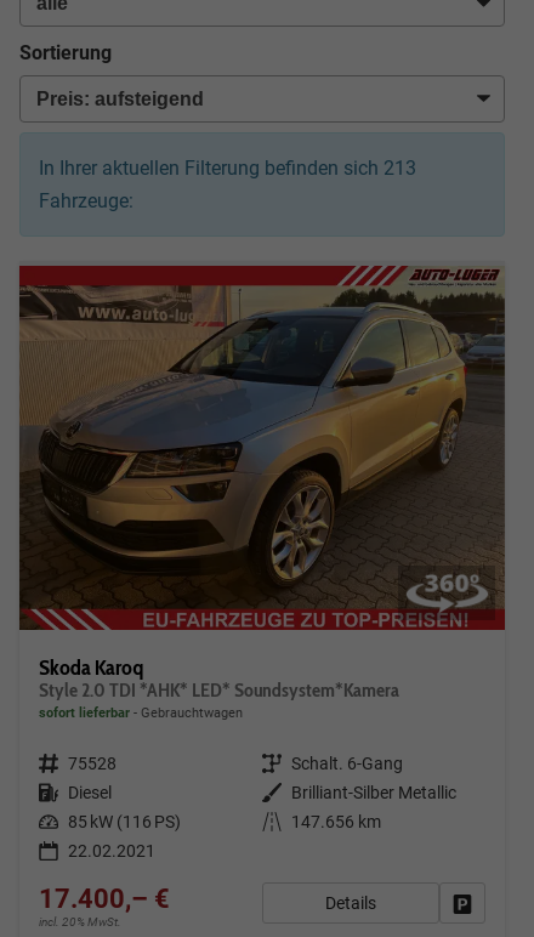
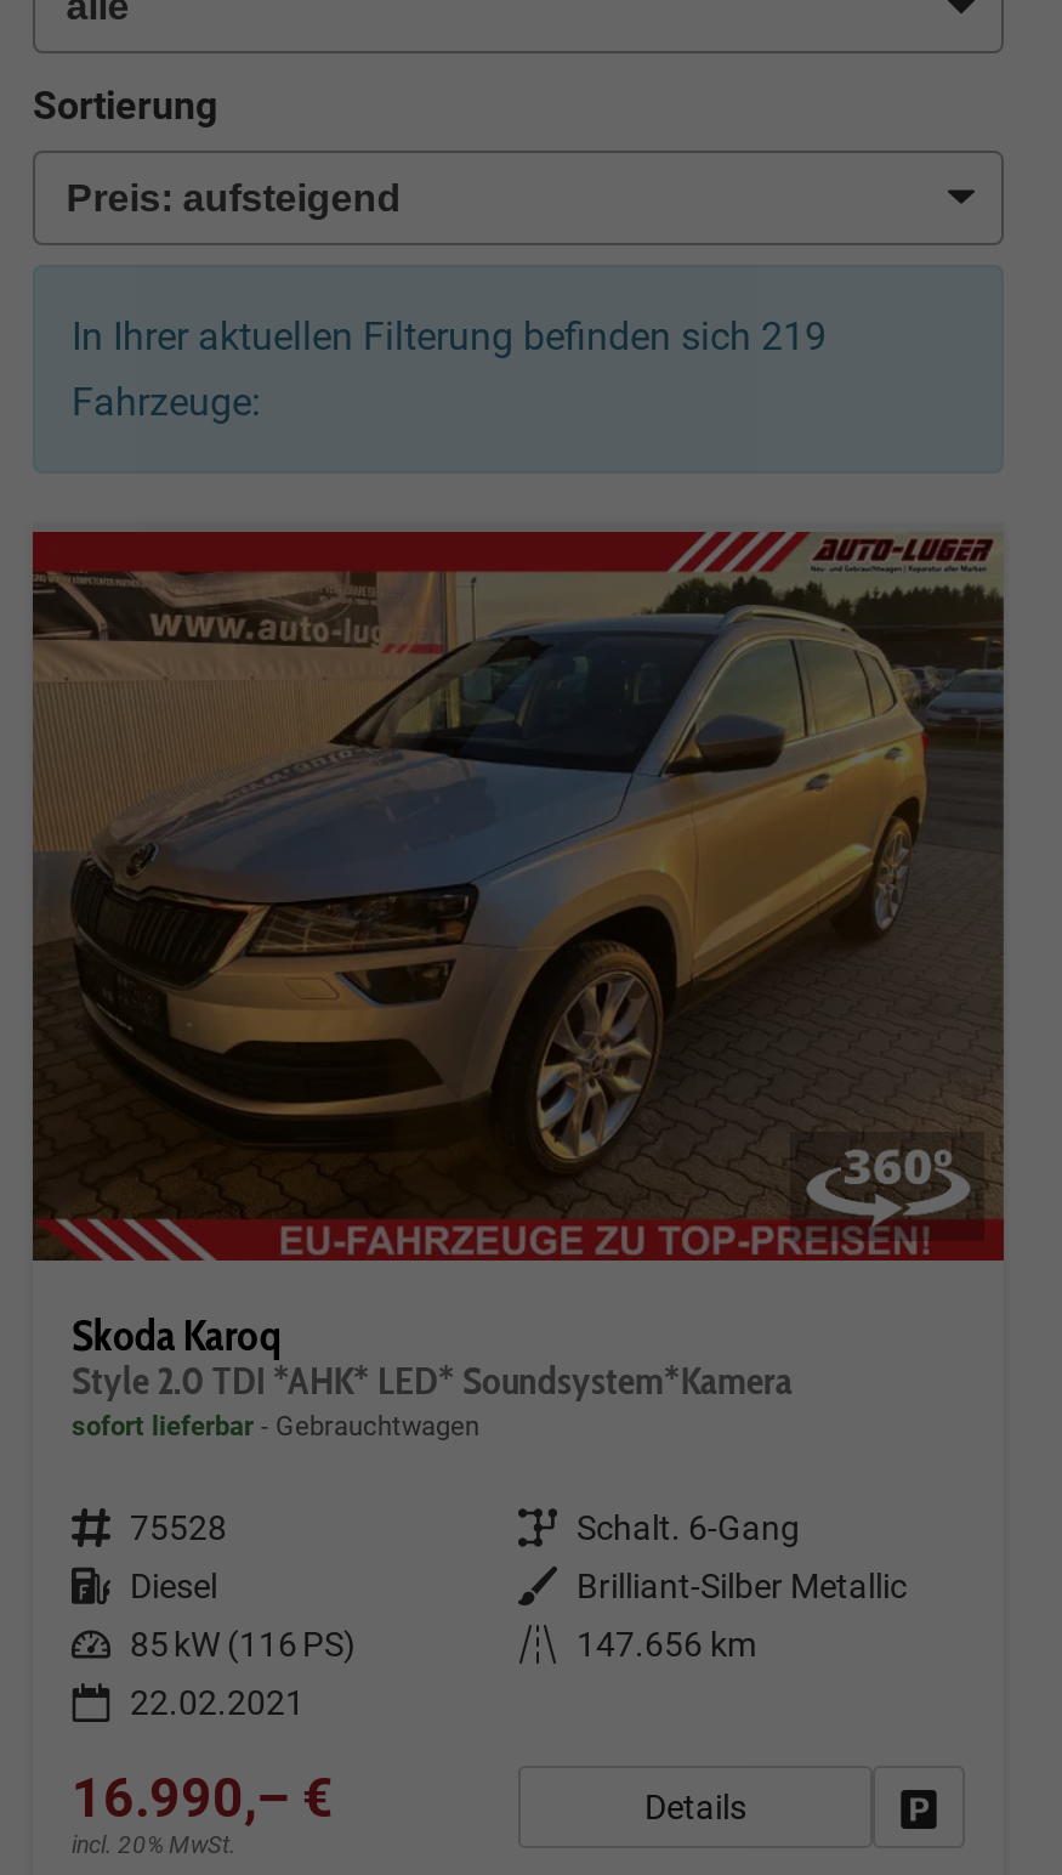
[39,157,416,180] In Ihrer aktuellen Filterung befinden sich 213 -> [72,314,827,360] In Ihrer aktuellen Filterung befinden sich 219
[39,884,170,914] 17.400,– € -> [72,1769,334,1830] 16.990,– €

